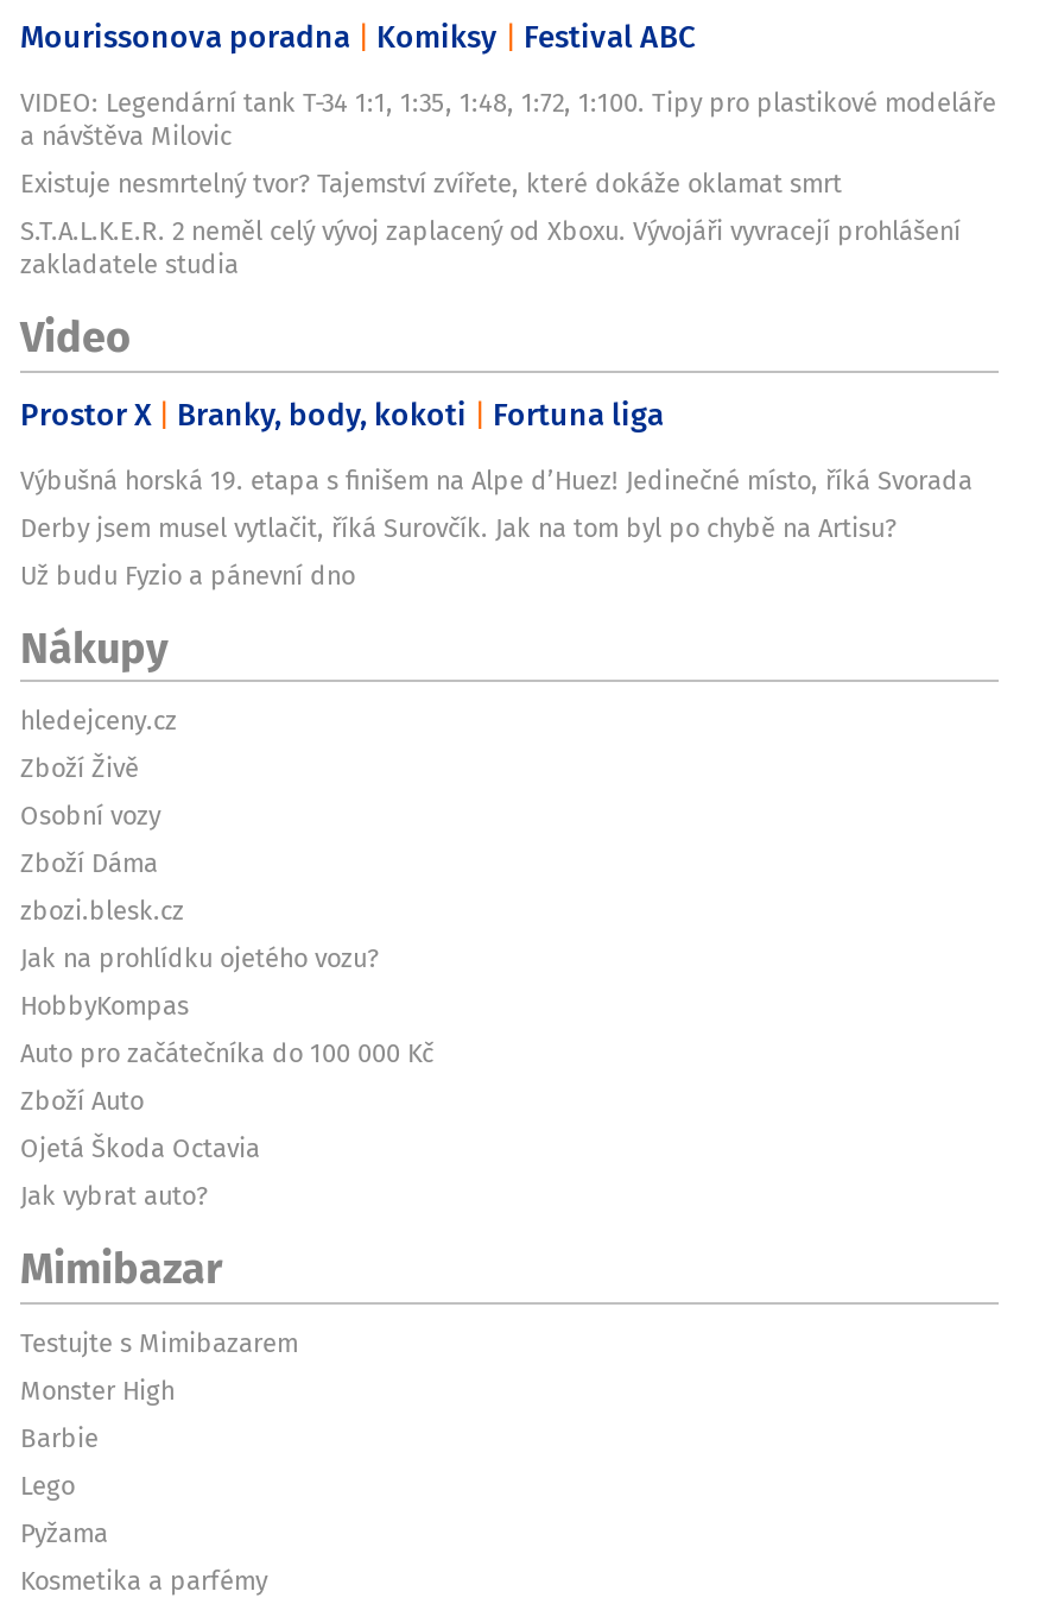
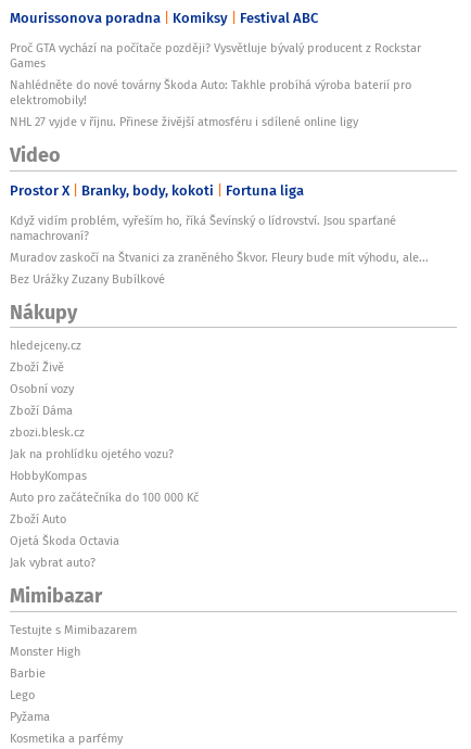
[20,84,996,284] VIDEO: Legendární tank T-34 1:1, 1:35, 1:48, 1:72, 1:100. Tipy pro plastikové modeláře | a návštěva Milovic | Existuje nesmrtelný tvor? Tajemství zvířete, které dokáže oklamat smrt | S.T.A.L.K.E.R. 2 neměl celý vývoj zaplacený od Xboxu. Vývojáři vyvracejí prohlášení | zakladatele studia -> [10,40,421,131] Proč GTA vychází na počítače později? Vysvětluje bývalý producent z Rockstar | Games | Nahlédněte do nové továrny Škoda Auto: Takhle probíhá výroba baterií pro | elektromobily! | NHL 27 vyjde v říjnu. Přinese živější atmosféru i sdílené online ligy
[20,461,973,594] Výbušná horská 19. etapa s finišem na Alpe d’Huez! Jedinečné místo, říká Svorada | Derby jsem musel vytlačit, říká Surovčík. Jak na tom byl po chybě na Artisu? | Už budu Fyzio a pánevní dno -> [10,212,429,288] Když vidím problém, vyřeším ho, říká Ševínský o lídrovství. Jsou sparťané | namachrovaní? | Muradov zaskočí na Štvanici za zraněného Škvor. Fleury bude mít výhodu, ale... | Bez Urážky Zuzany Bubílkové

